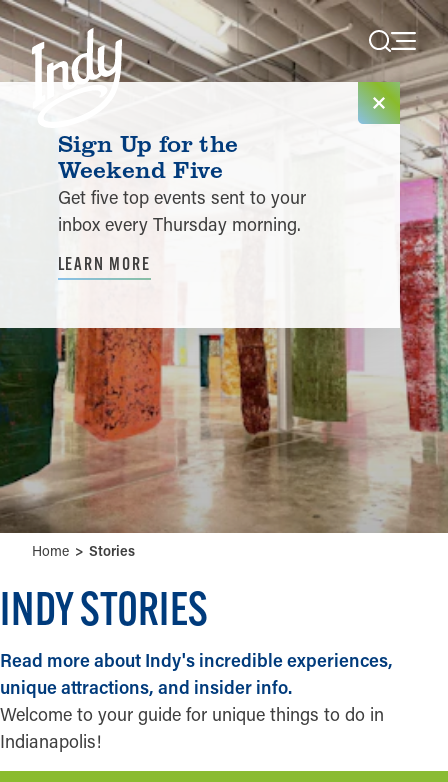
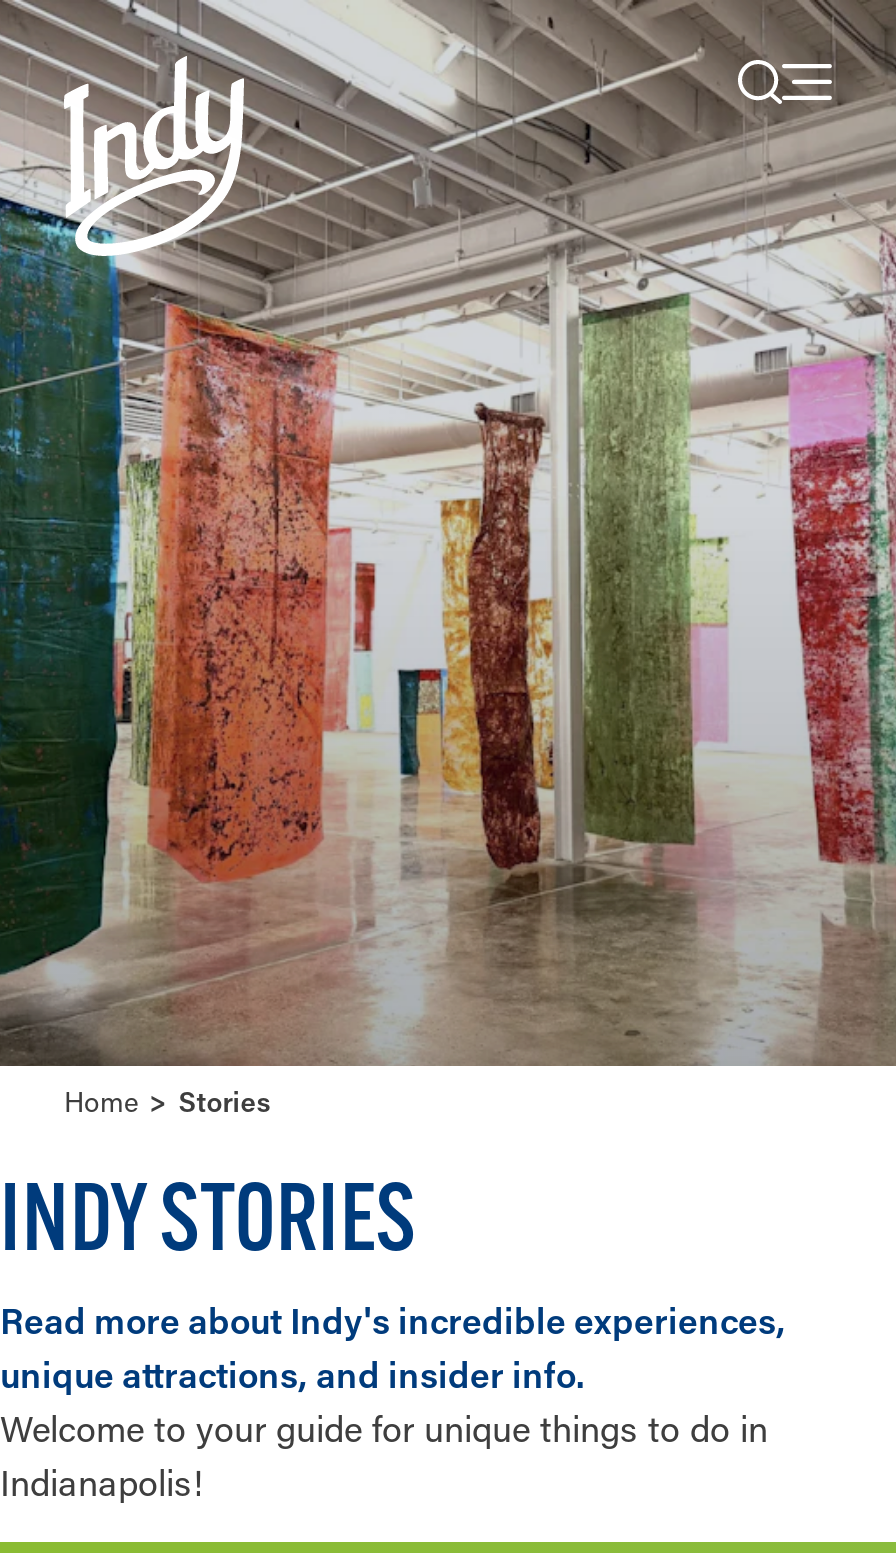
[3,81,401,329] [image] -> [6,162,800,658] [image]
[58,126,306,275] Sign Up for the | Weekend Five | Get five top events sent to your | inbox every Thursday morning. | LEARN MORE -> none

